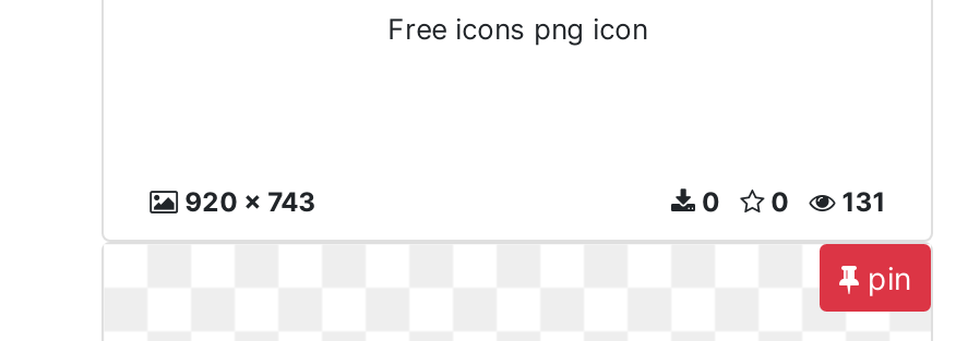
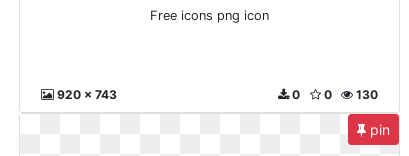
[695,185,886,218] 0 0 131 -> [289,87,378,102] 0 0 130

